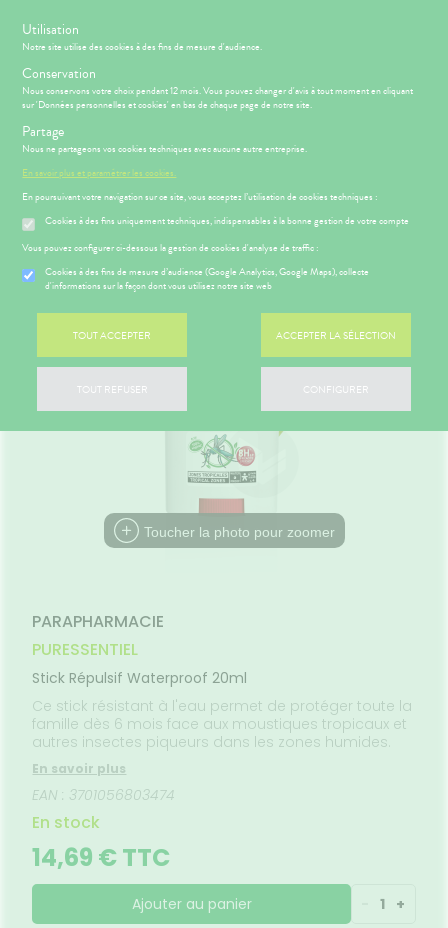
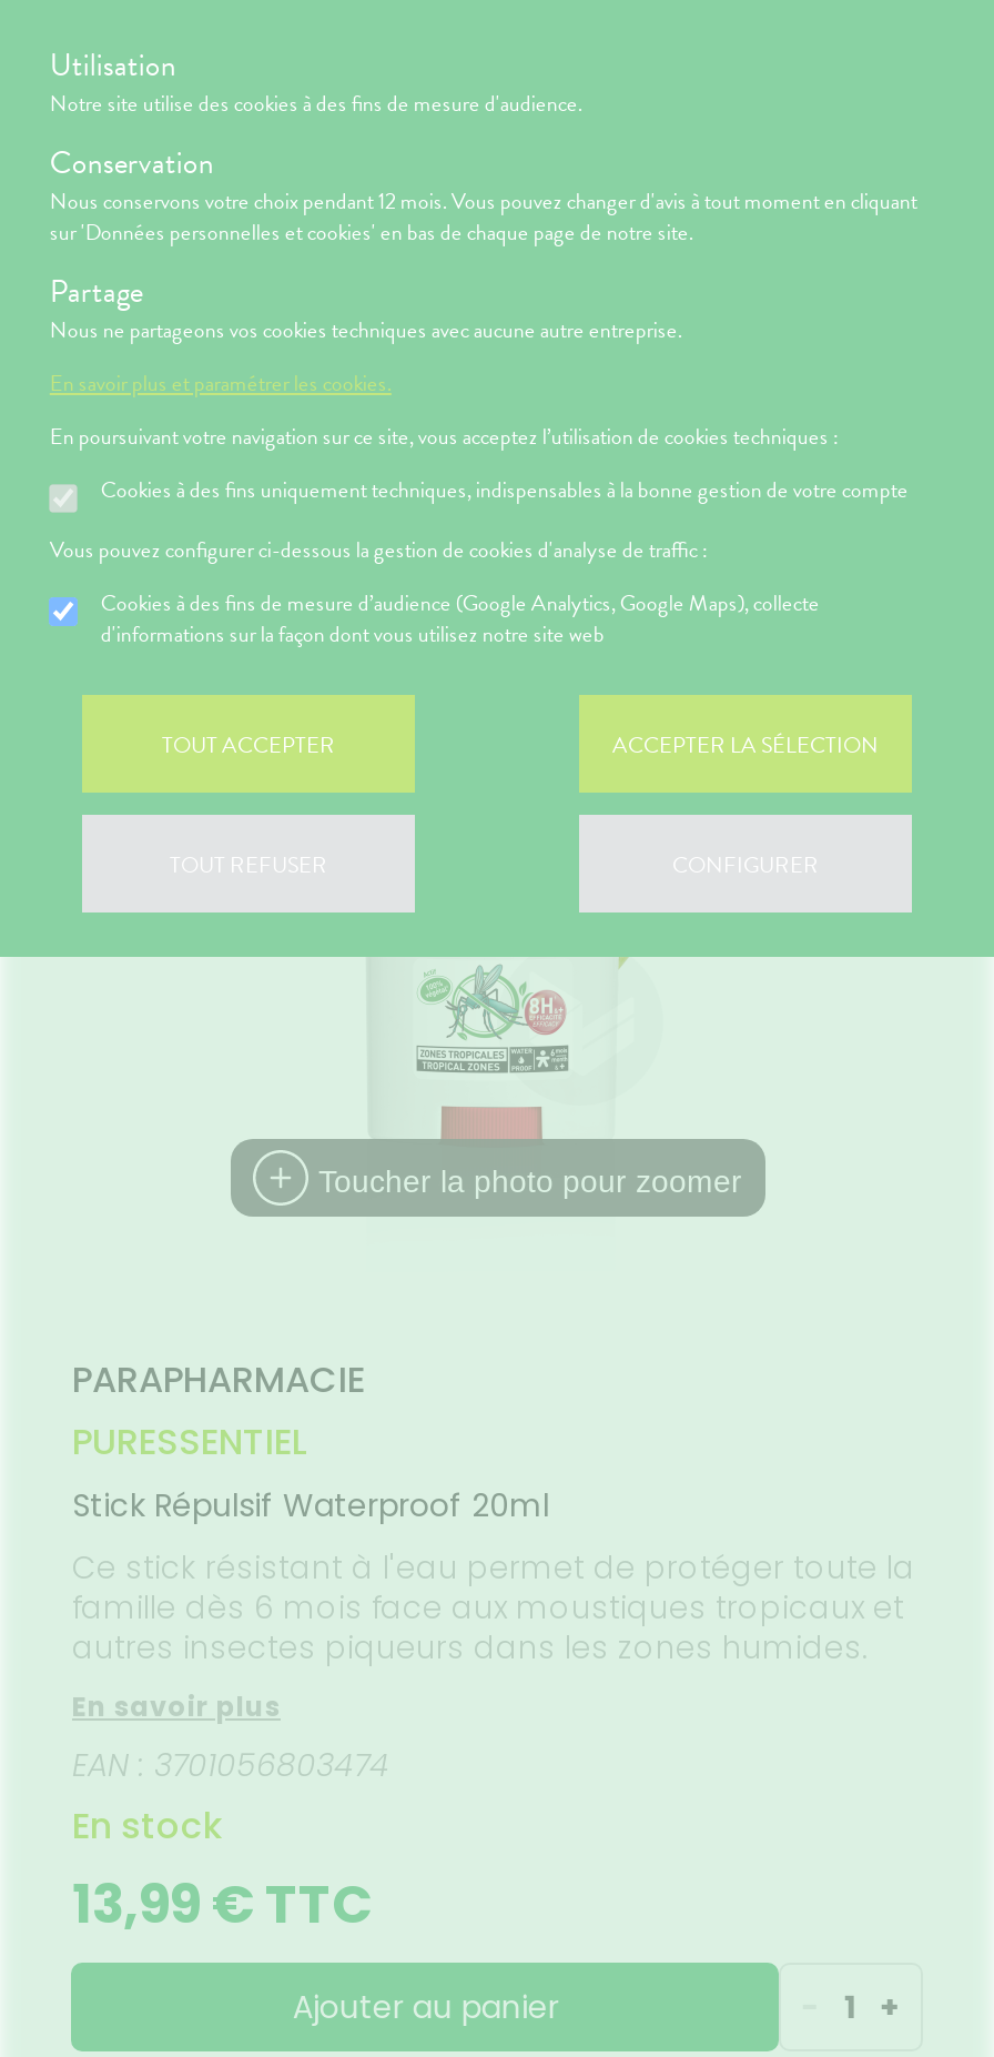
[32,841,170,874] 14,69 € TTC -> [72,1868,372,1941] 13,99 € TTC

